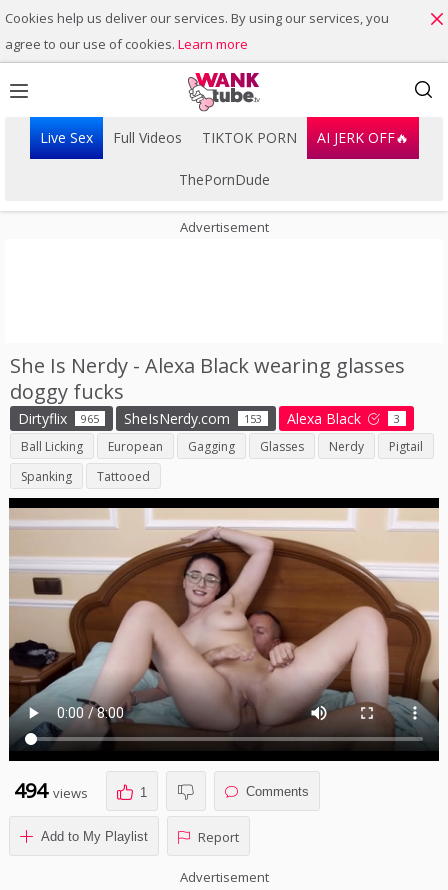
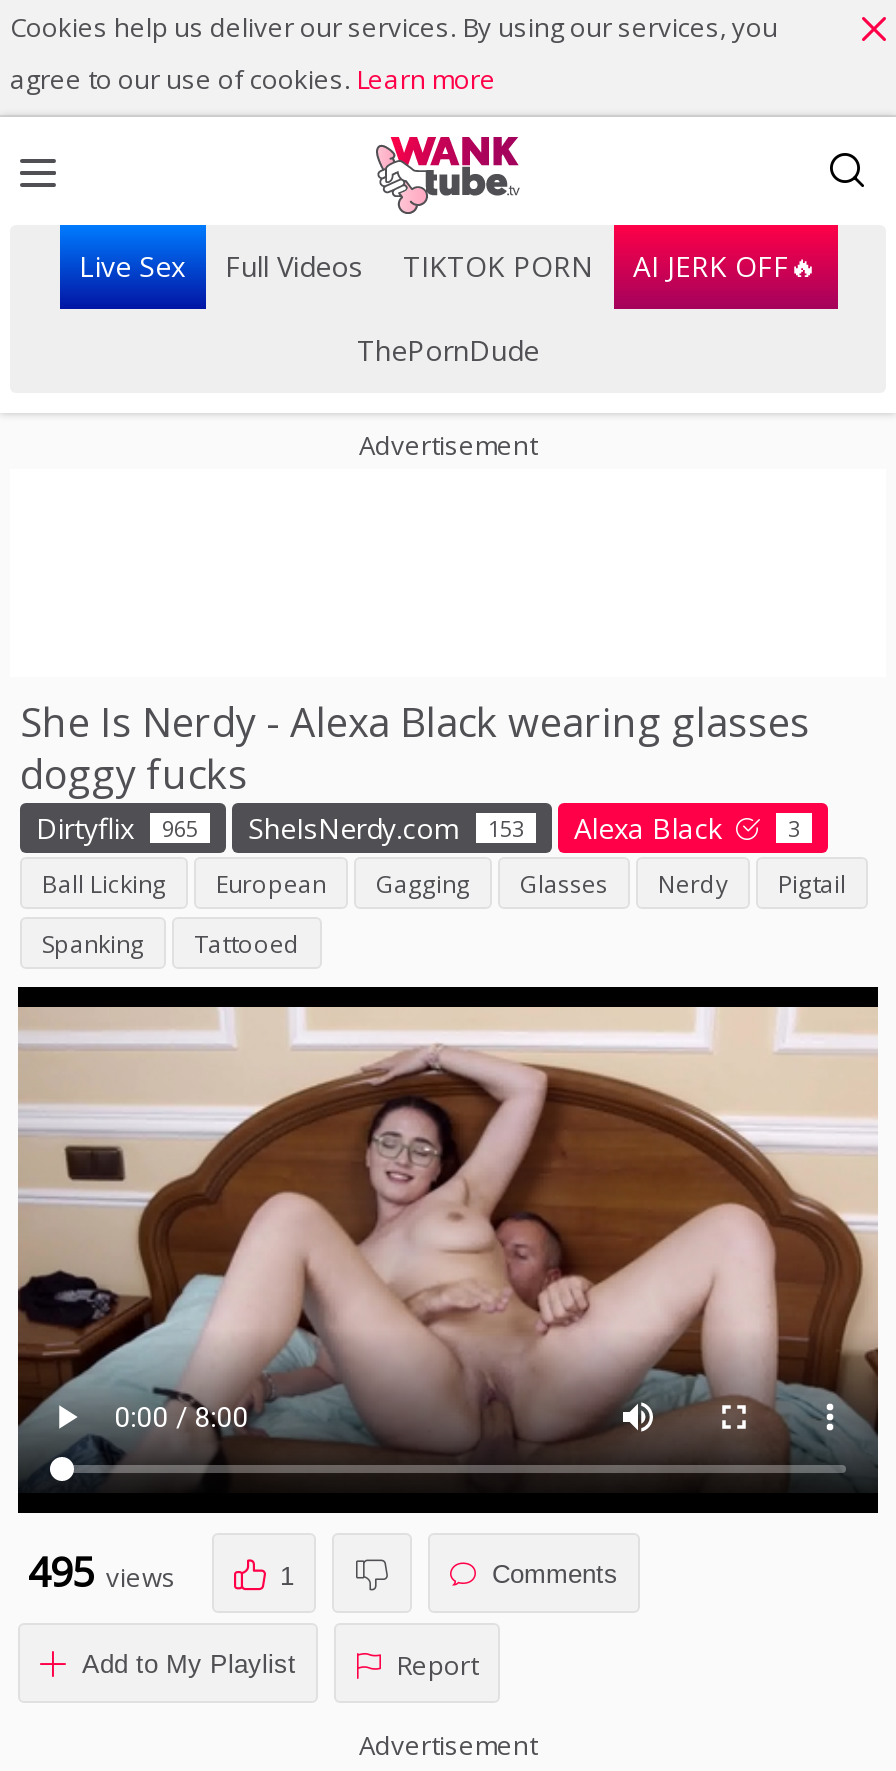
[14,777,88,804] 494 views -> [28,1546,176,1600] 495 views

